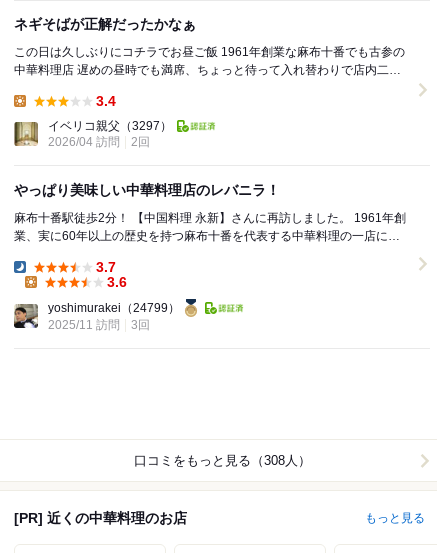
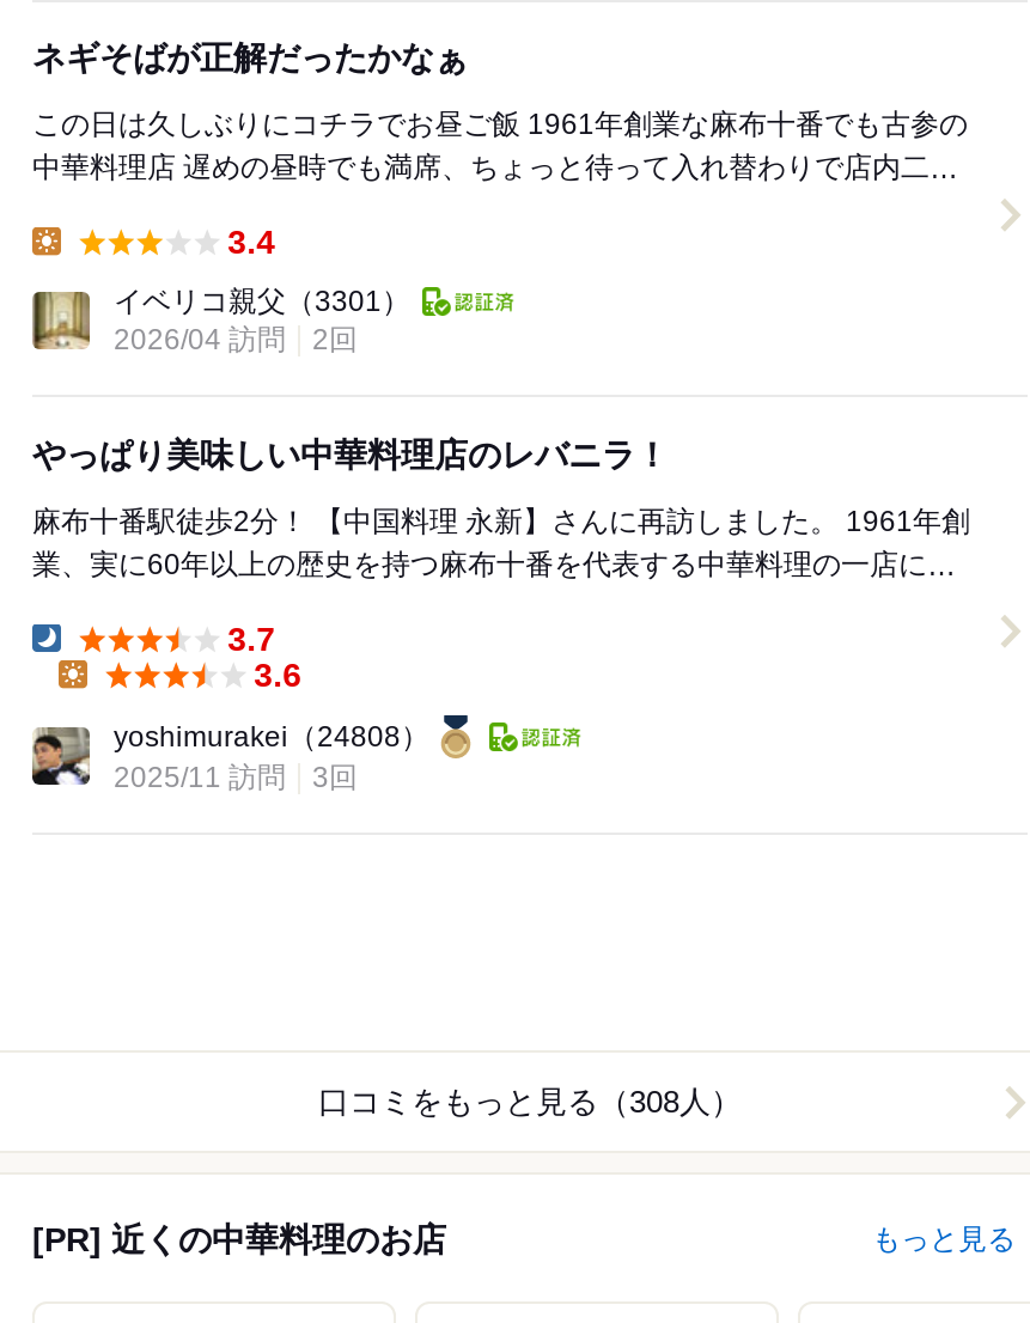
[48,119,172,133] イベリコ親父（3297） -> [114,285,410,319] イベリコ親父（3301）
[48,301,180,315] yoshimurakei（24799） -> [114,721,429,754] yoshimurakei（24808）

